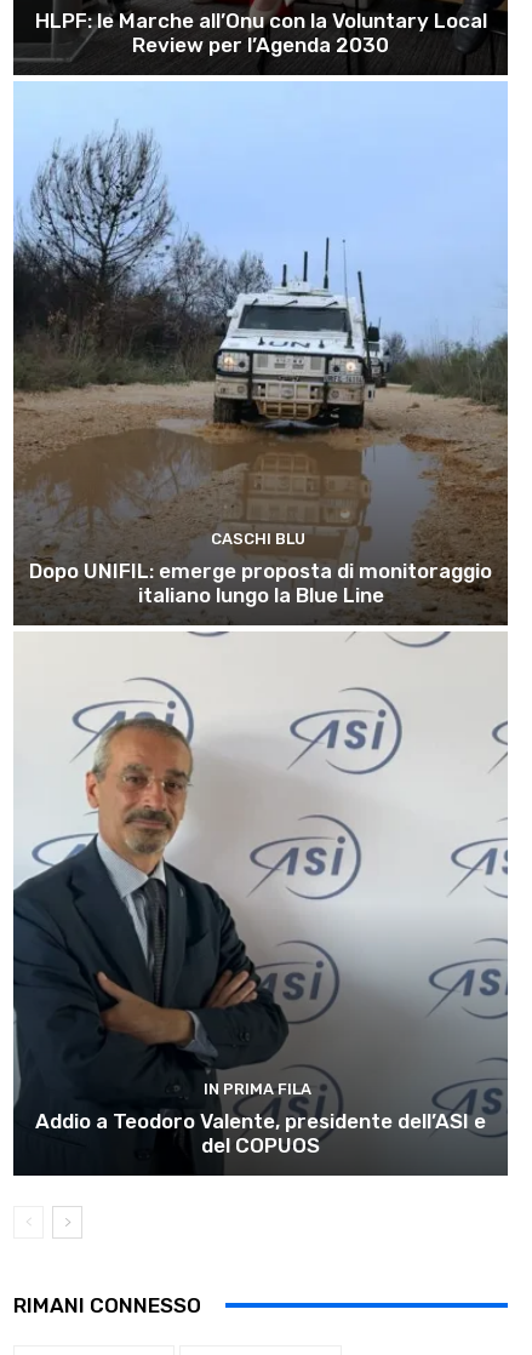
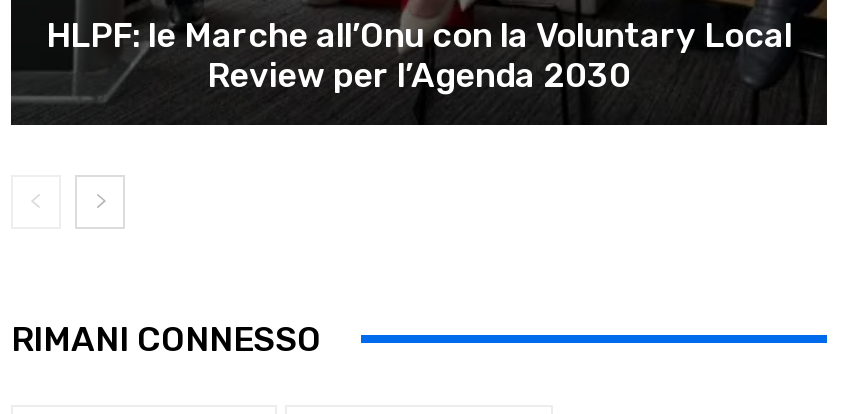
[12,75,509,607] [image] | CASCHI BLU | Dopo UNIFIL: emerge proposta di monitoraggio | italiano lungo la Blue Line -> none
[12,593,509,1177] [image] | IN PRIMA FILA | Addio a Teodoro Valente, presidente dell’ASI e | del COPUOS -> none

